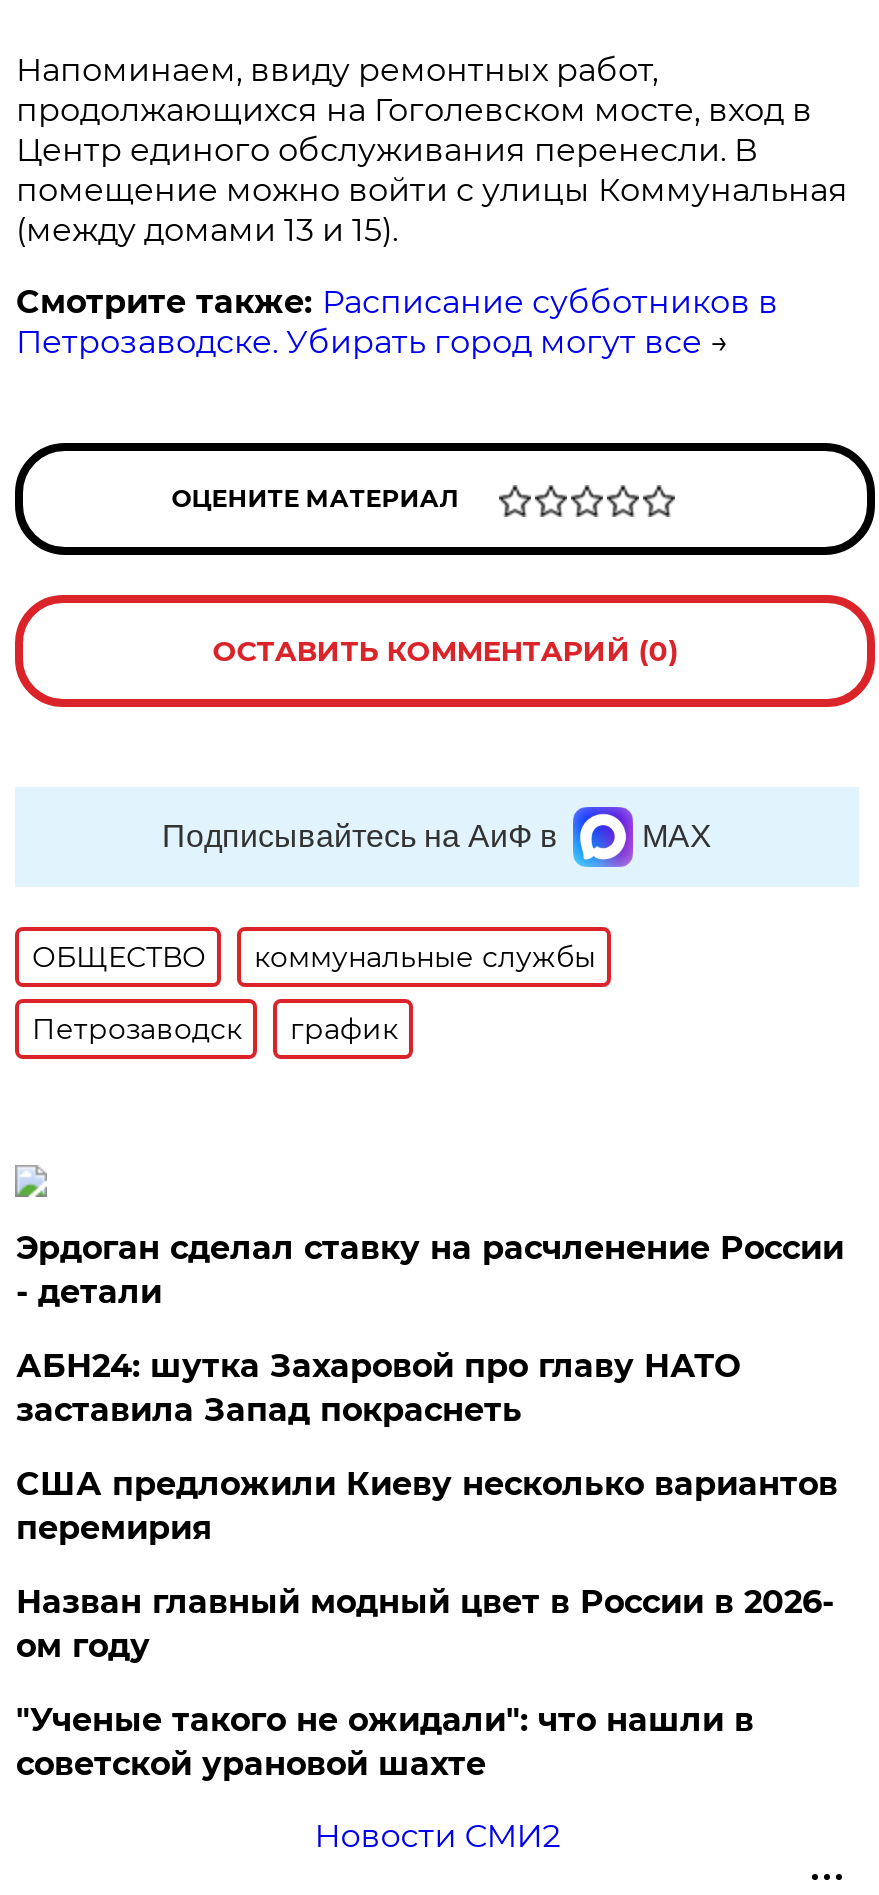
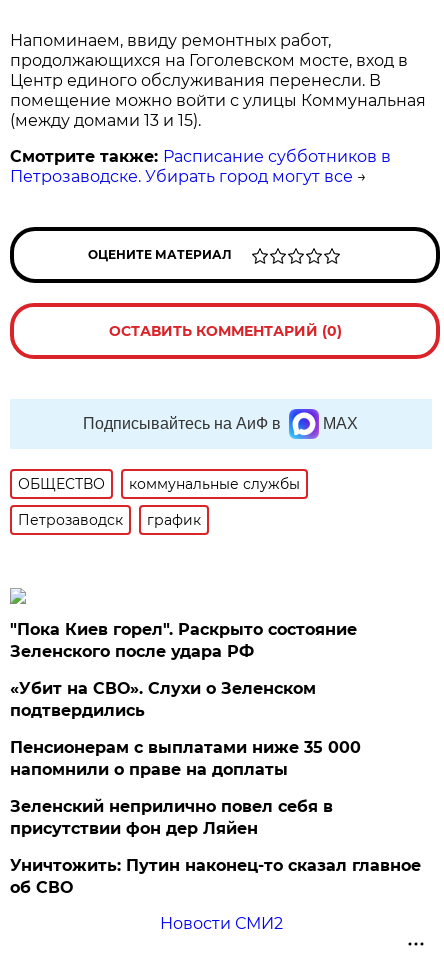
[16,1229,844,1311] Эрдоган сделал ставку на расчленение России | - детали -> [10,620,357,661] "Пока Киев горел". Раскрыто состояние | Зеленского после удара РФ
[16,1347,740,1429] АБН24: шутка Захаровой про главу НАТО | заставила Запад покраснеть -> [10,679,316,720] «Убит на СВО». Слухи о Зеленском | подтвердились
[16,1465,838,1547] США предложили Киеву несколько вариантов | перемирия -> [10,738,361,779] Пенсионерам с выплатами ниже 35 000 | напомнили о праве на доплаты
[16,1583,834,1665] Назван главный модный цвет в России в 2026- | ом году -> [10,797,333,838] Зеленский неприлично повел cебя в | присутствии фон дер Ляйен
[16,1701,754,1783] "Ученые такого не ожидали": что нашли в | советской урановой шахте -> [10,856,421,897] Уничтожить: Путин наконец-то сказал главное | об СВО

